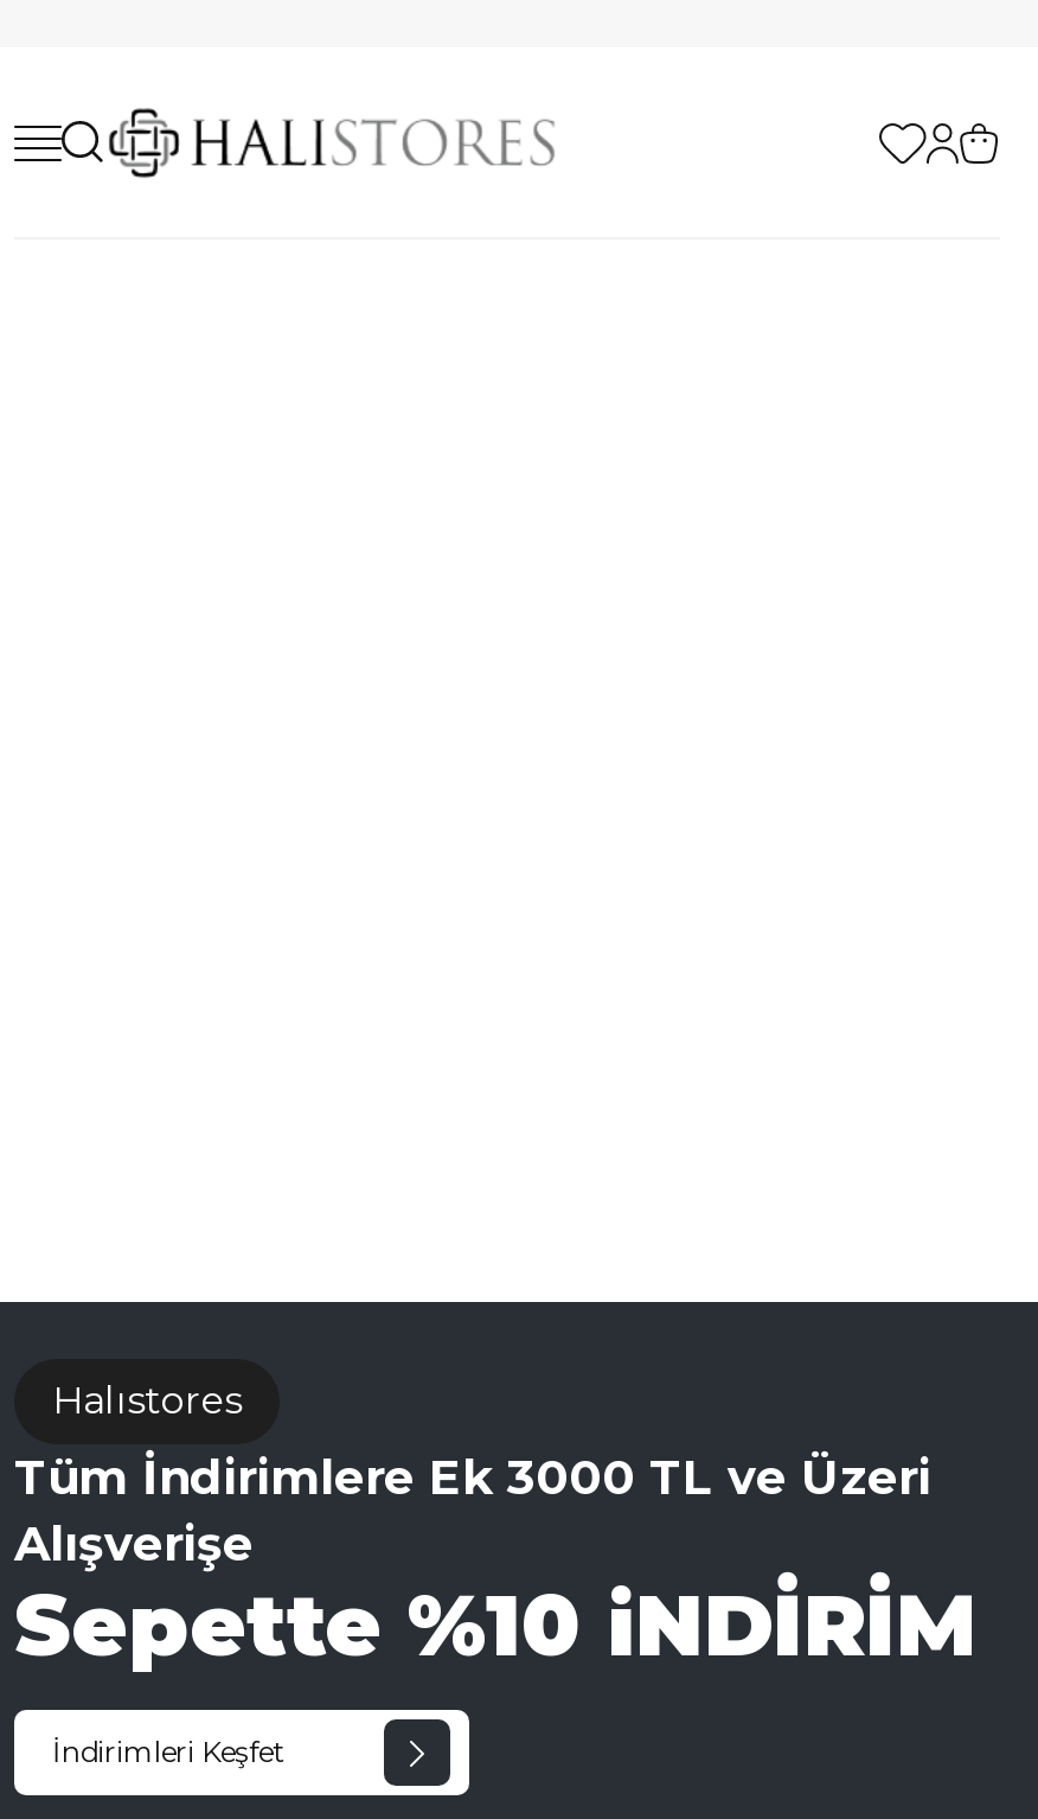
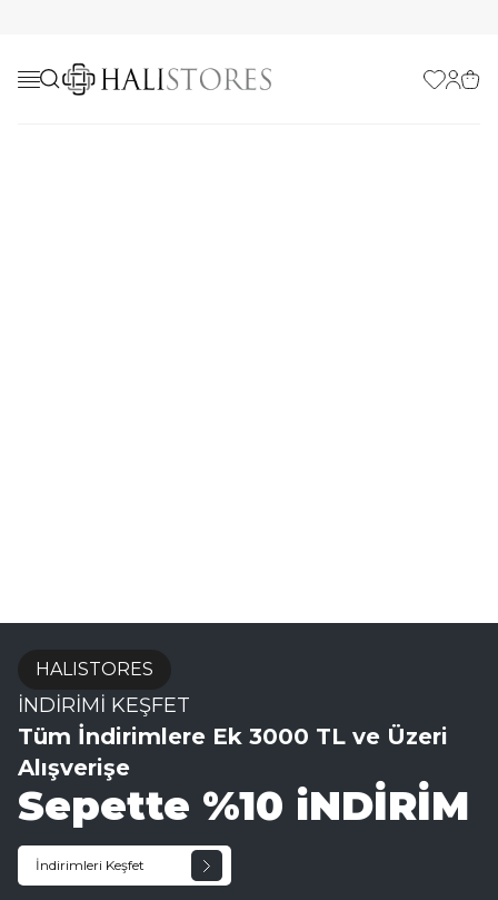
[52,1378,242,1423] Halıstores -> [18,659,190,718] HALISTORES | İNDİRİMİ KEŞFET

